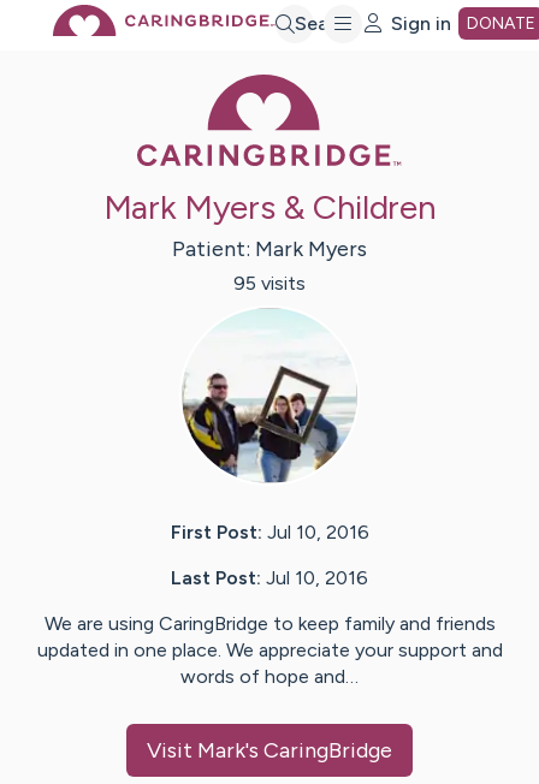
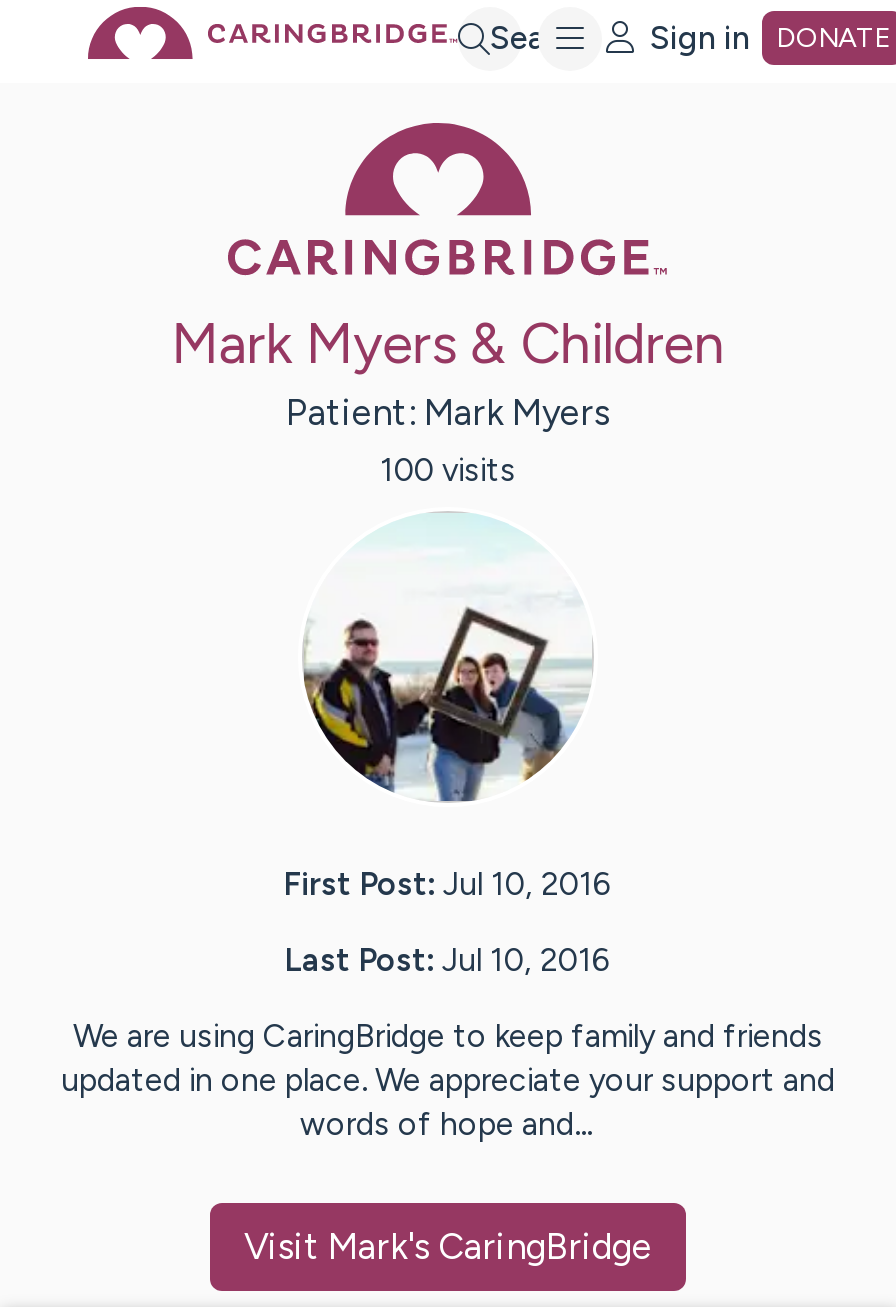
[233,272,306,295] 95 visits -> [380,452,516,490] 100 visits

